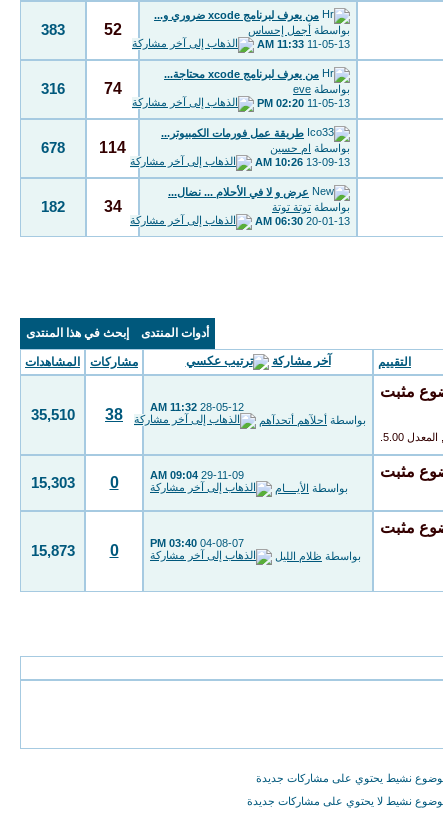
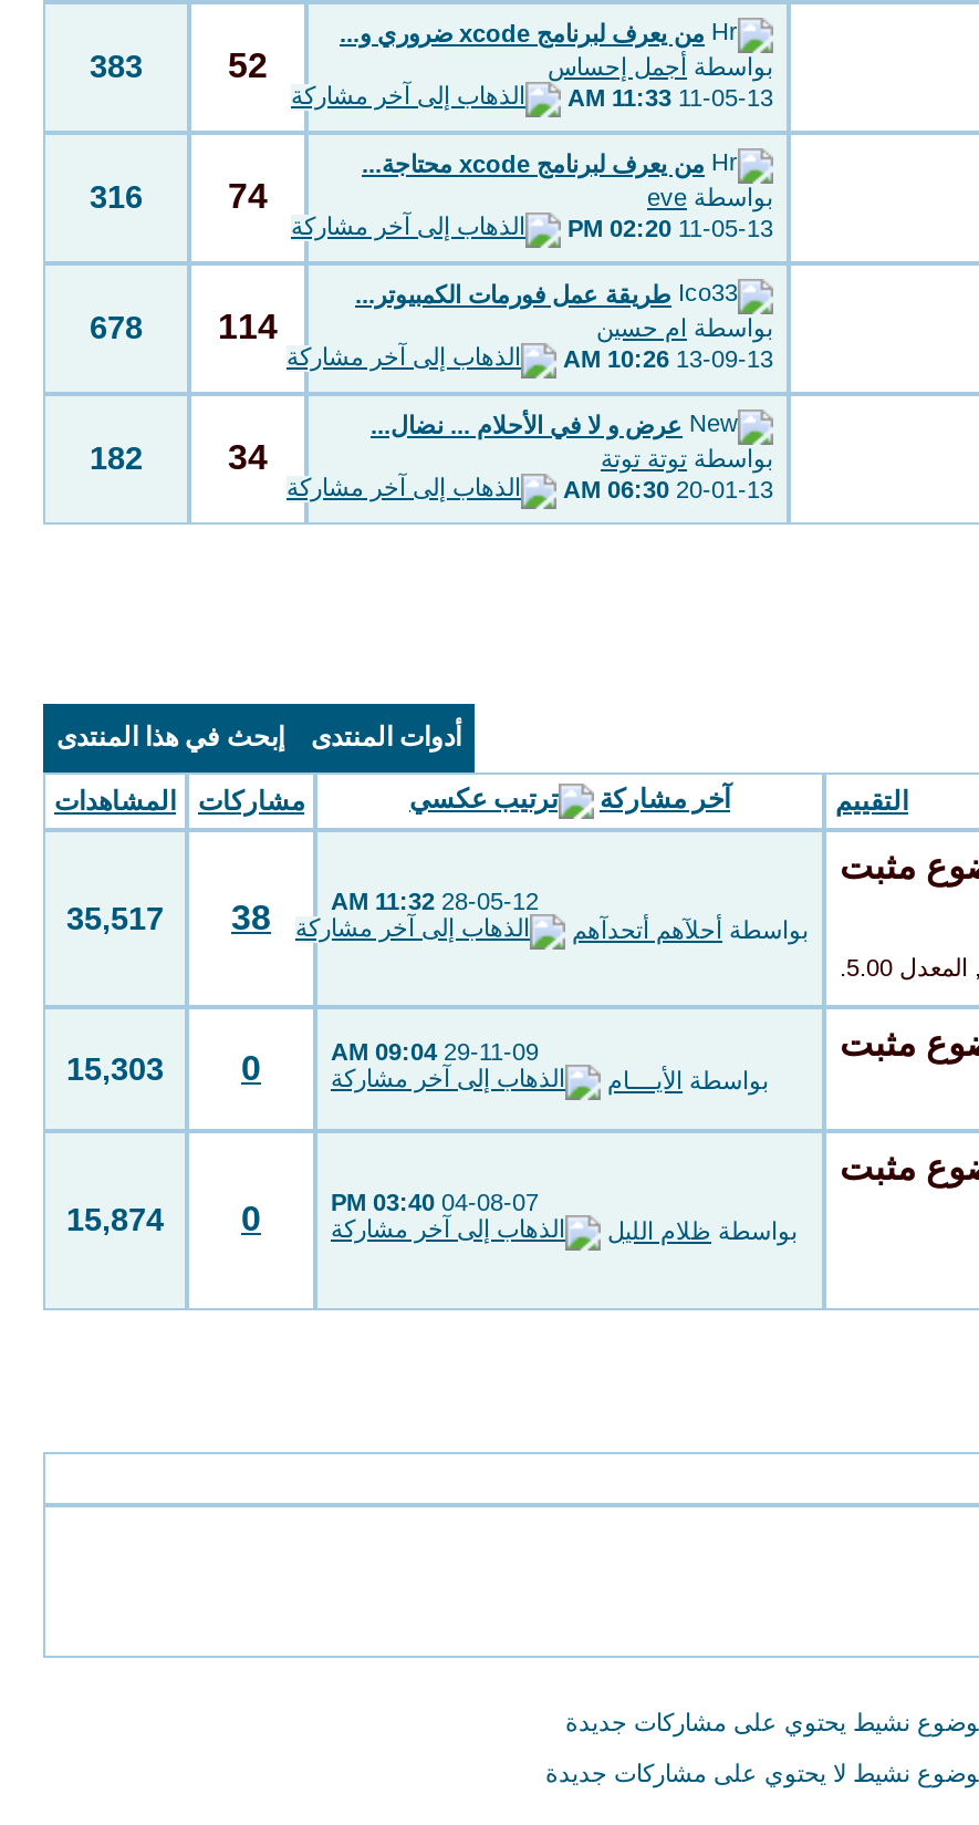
[30,406,123,423] 35,510 38 -> [66,899,271,936] 35,517 38
[30,543,74,559] 15,873 -> [66,1202,164,1237] 15,874

